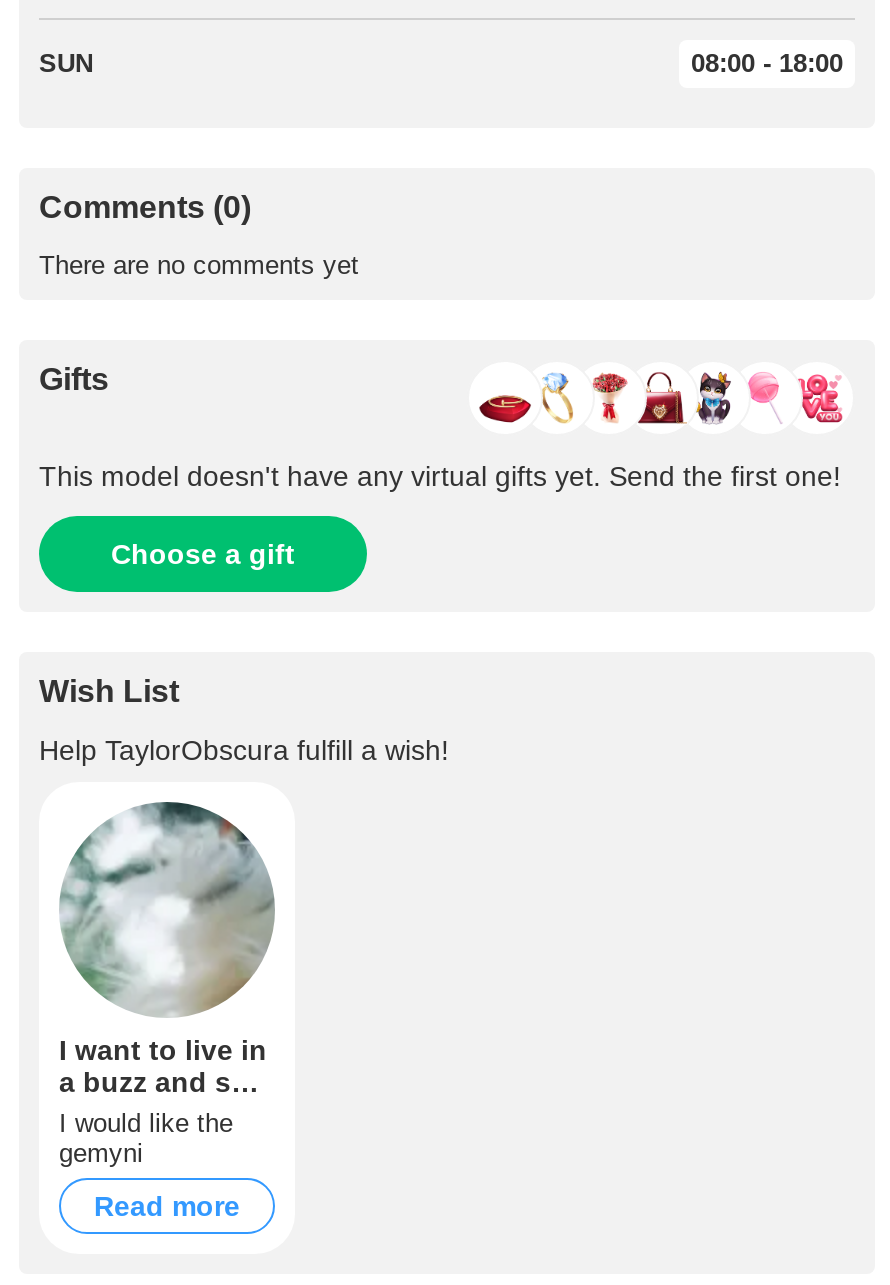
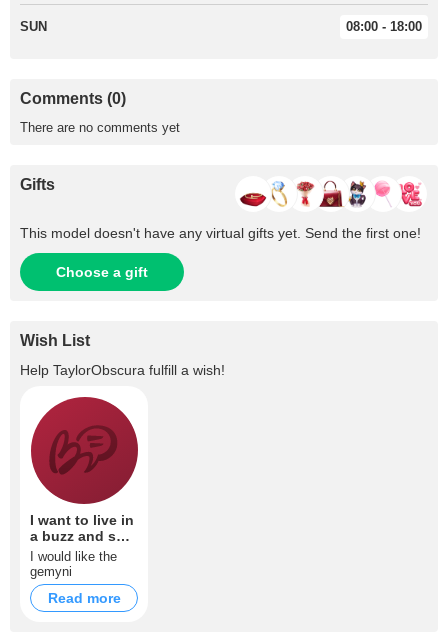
[59,800,275,1018] [image] -> [30,396,139,505] [image]

